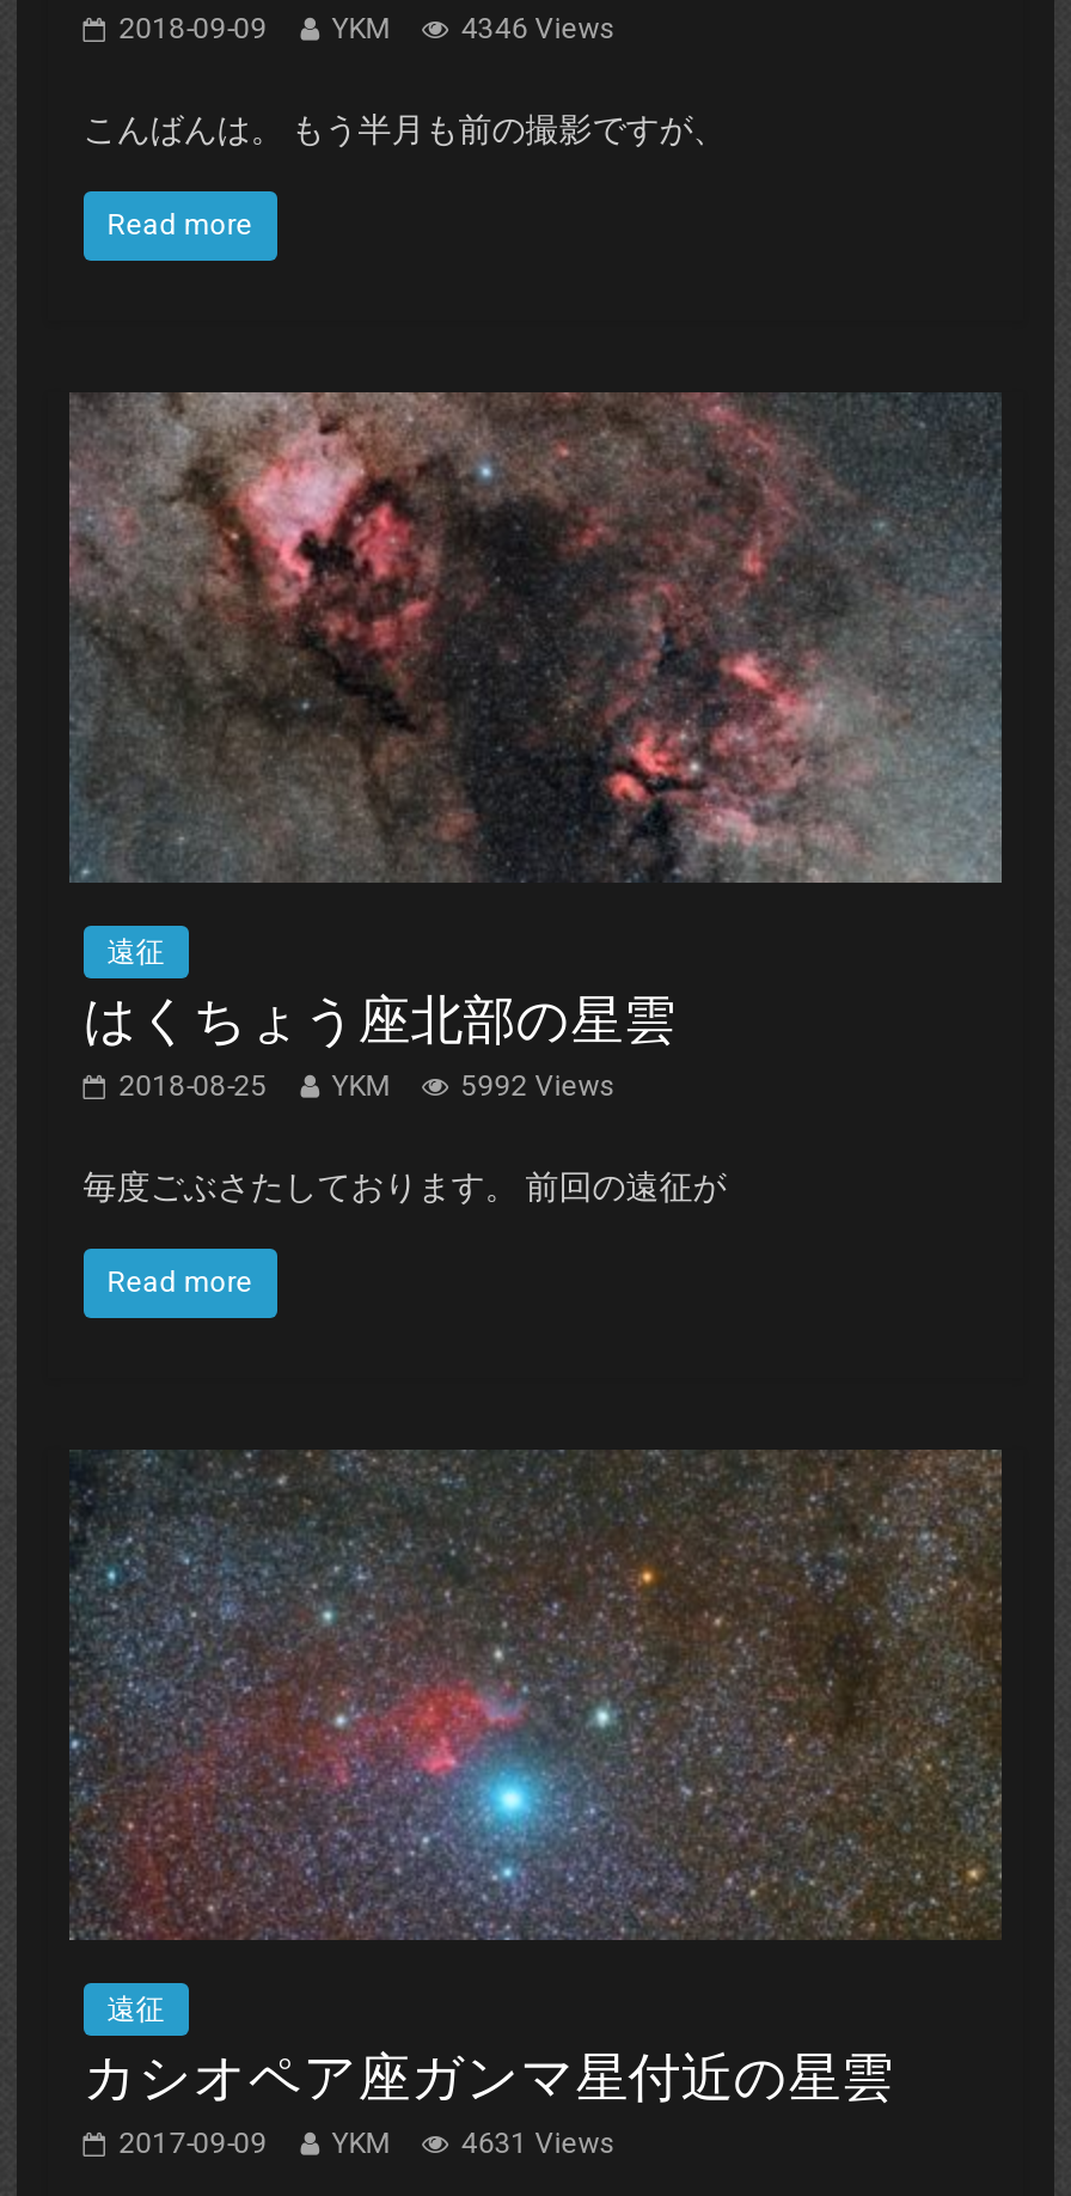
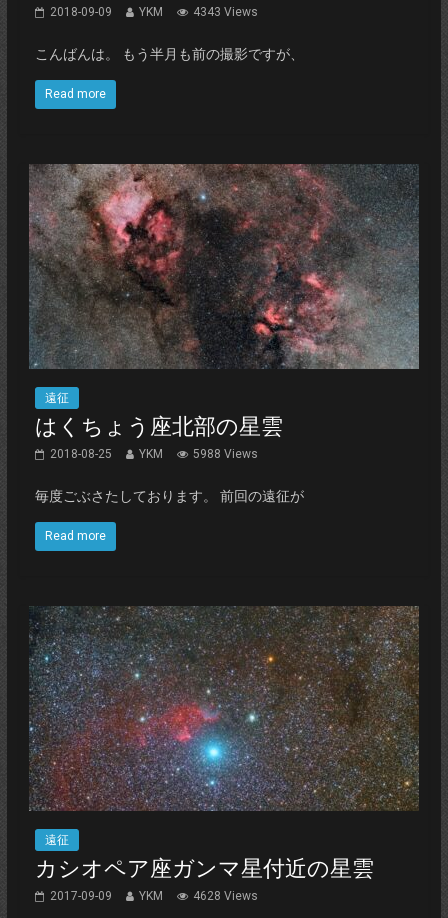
[461,12,616,45] 4346 Views -> [193,5,258,19] 4343 Views
[461,1069,616,1103] 5992 Views -> [193,447,258,461] 5988 Views
[461,2127,616,2160] 4631 Views -> [193,889,258,903] 4628 Views

